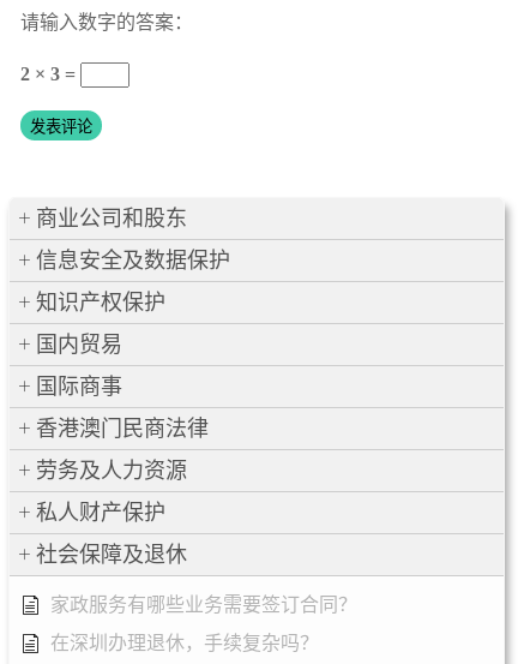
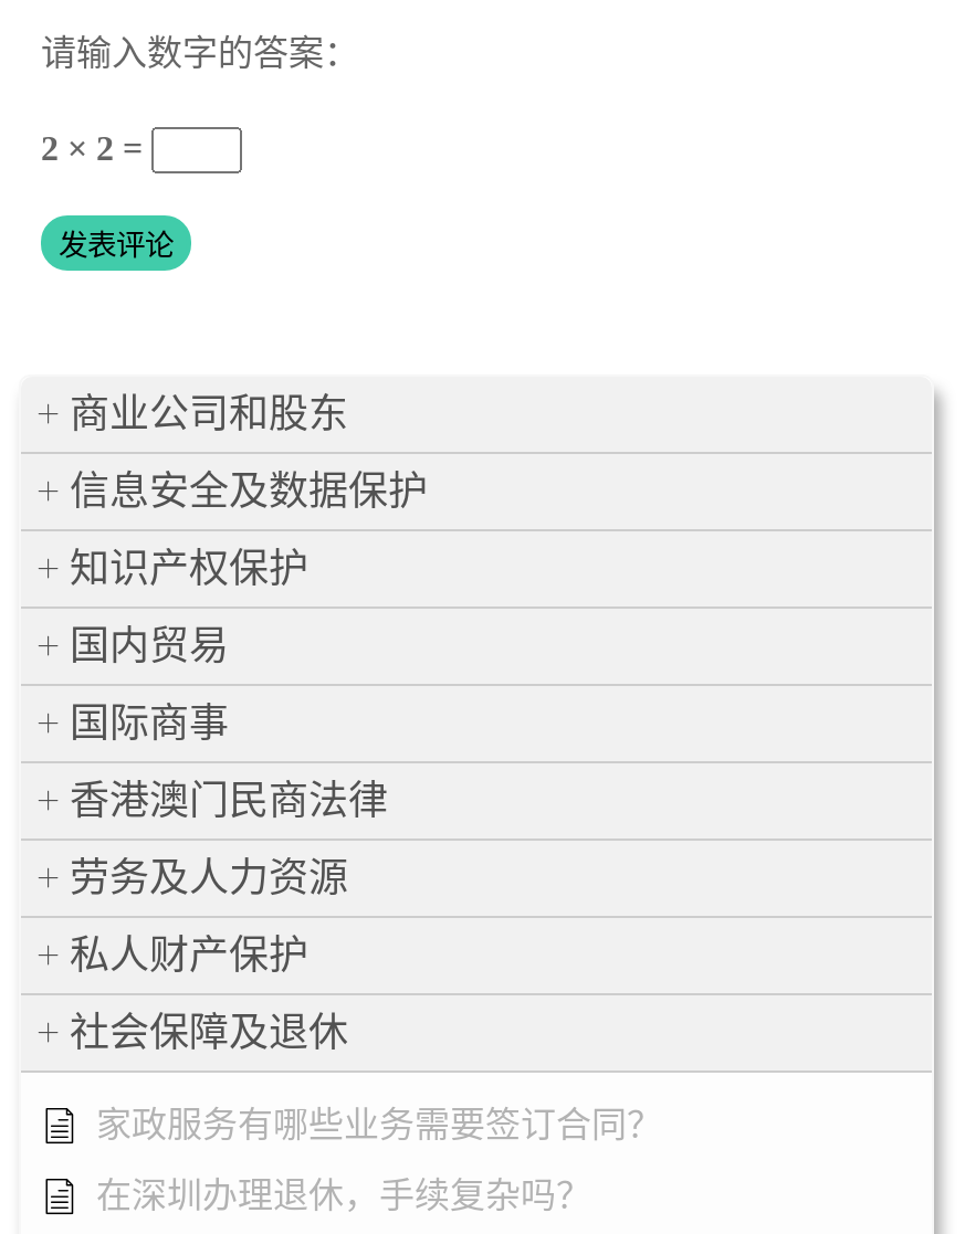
[20,64,80,84] 2 × 3 = -> [41,129,151,167] 2 × 2 =

